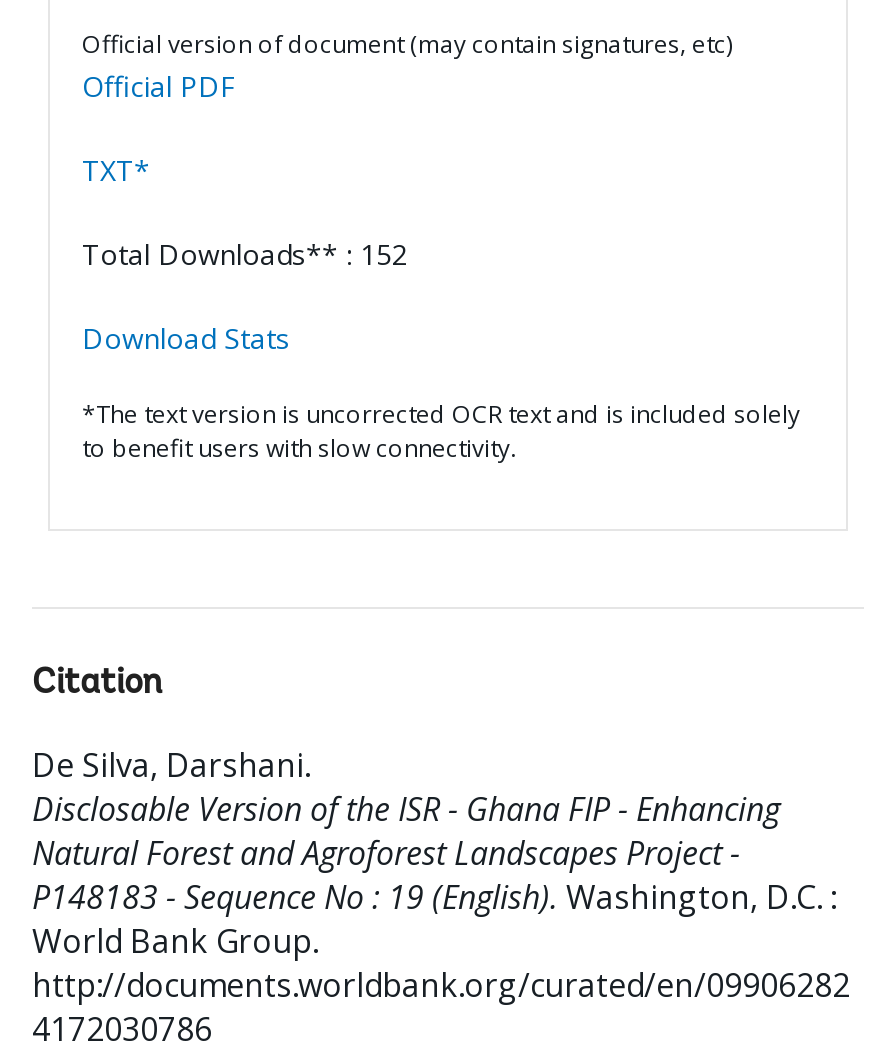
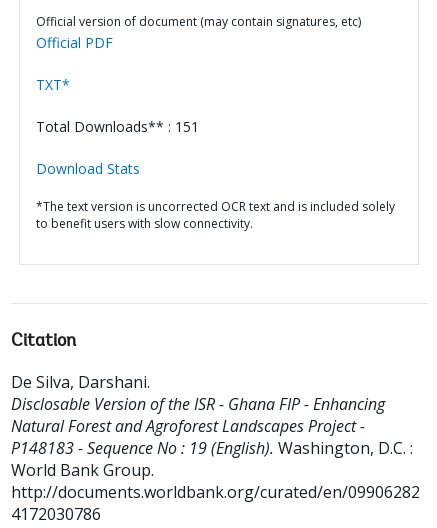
[82,235,408,273] Total Downloads** : 152 -> [36,117,199,136] Total Downloads** : 151

